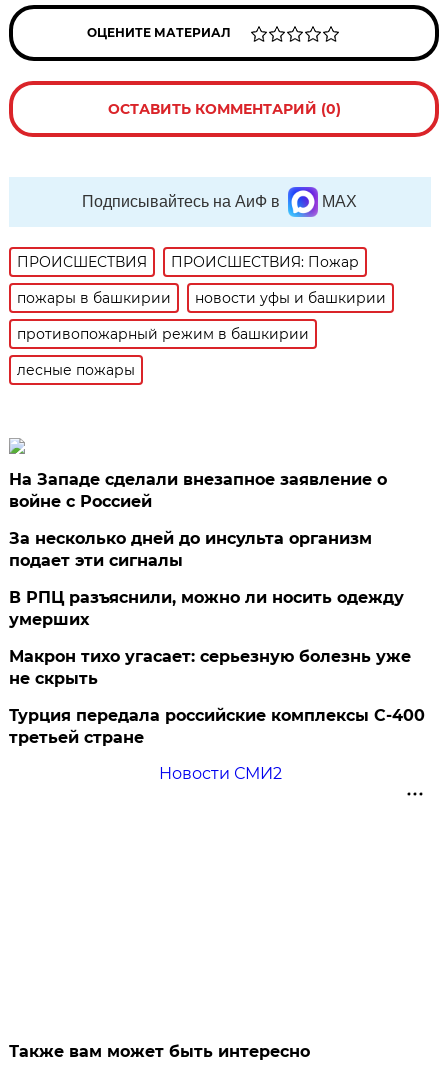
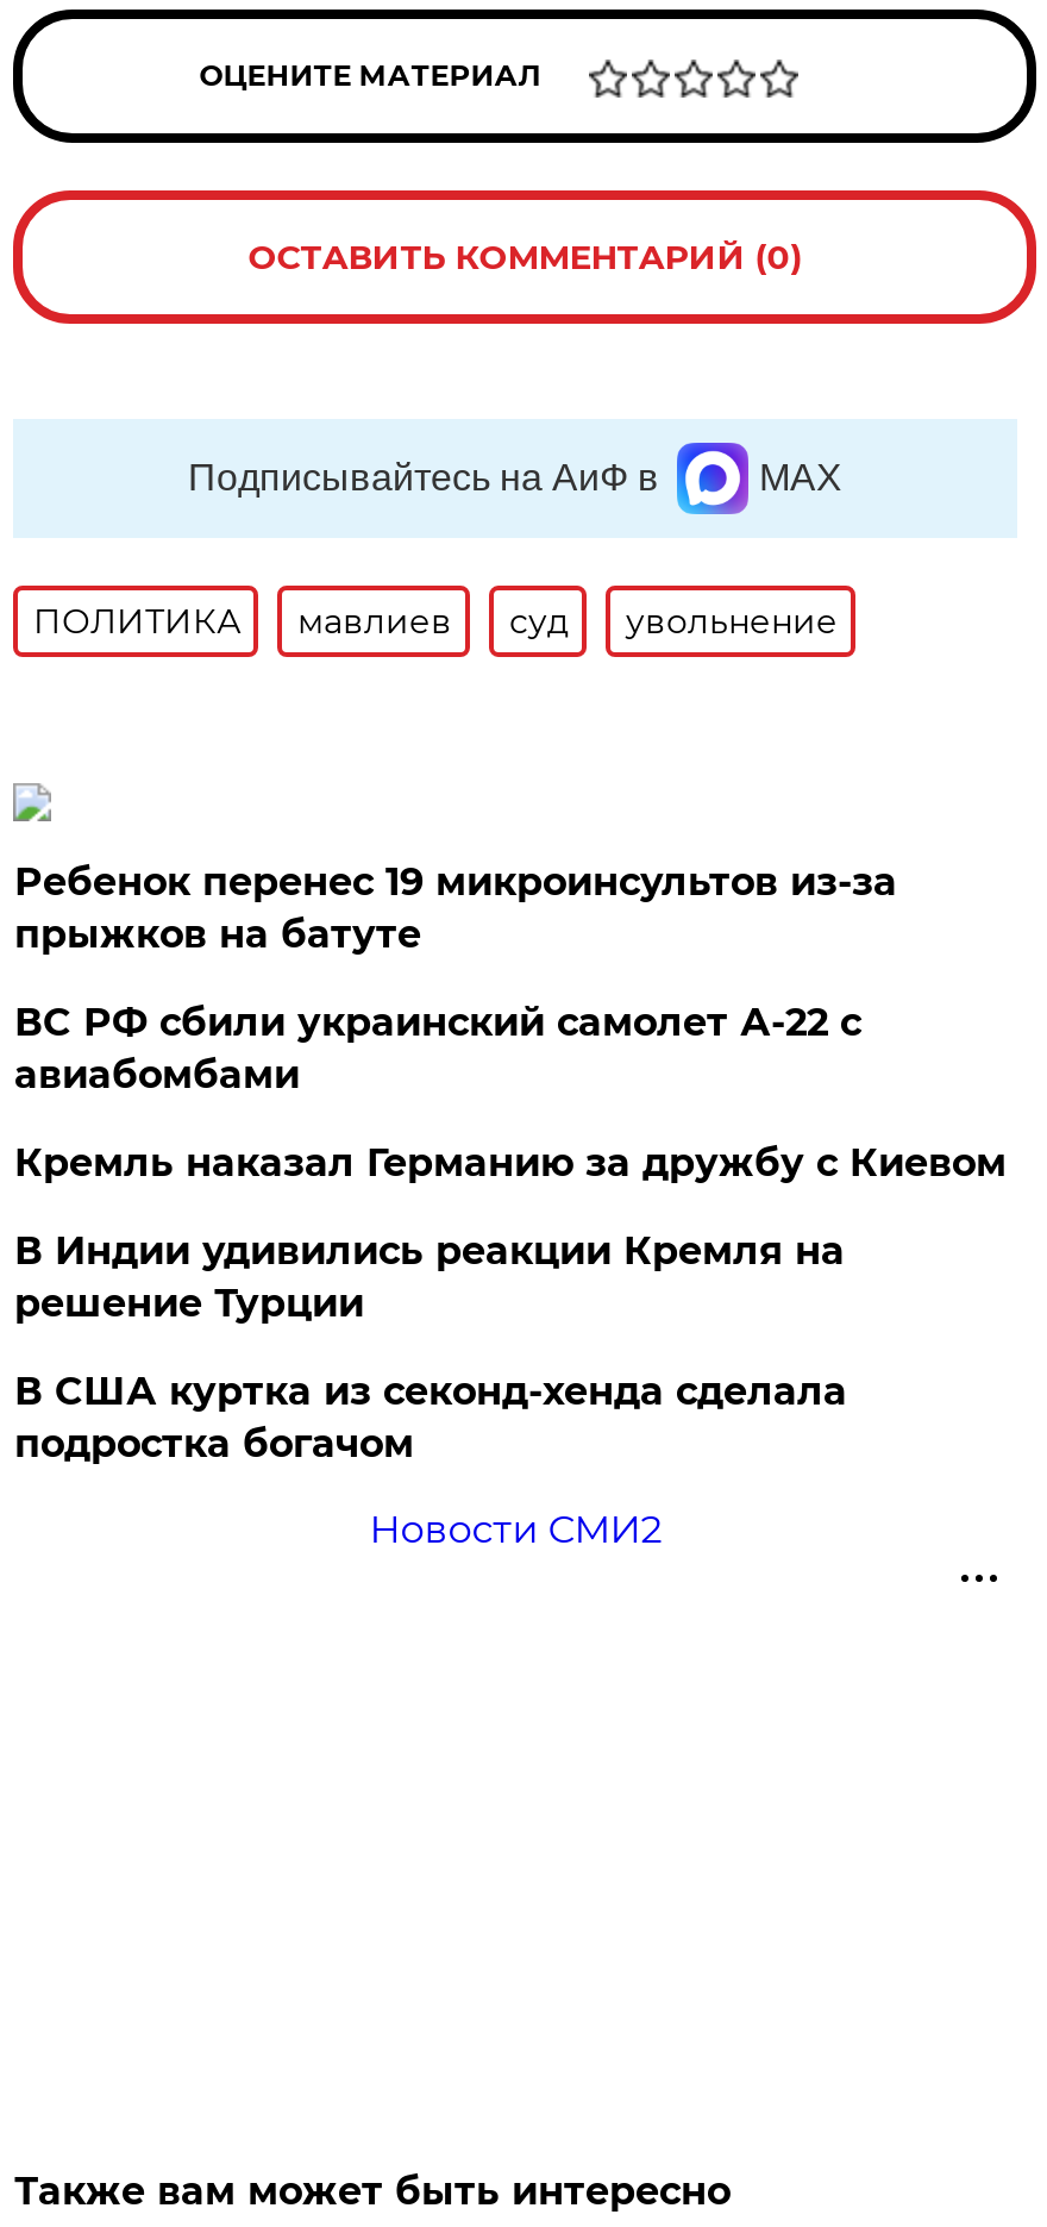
[17,253,386,379] ПРОИСШЕСТВИЯ | ПРОИСШЕСТВИЯ: Пожар | пожары в башкирии | новости уфы и башкирии | противопожарный режим в башкирии | лесные пожары -> [33,600,837,643] ПОЛИТИКА | мавлиев | суд | увольнение
[9,470,425,747] На Западе сделали внезапное заявление о | войне с Россией | За несколько дней до инсульта организм | подает эти сигналы | В РПЦ разъяснили, можно ли носить одежду | умерших | Макрон тихо угасает: серьезную болезнь уже | не скрыть | Турция передала российские комплексы С-400 | третьей стране -> [14,859,1006,1466] Ребенок перенес 19 микроинсультов из-за | прыжков на батуте | ВС РФ сбили украинский самолет А-22 с | авиабомбами | Кремль наказал Германию за дружбу с Киевом | В Индии удивились реакции Кремля на | решение Турции | В США куртка из секонд-хенда сделала | подростка богачом

